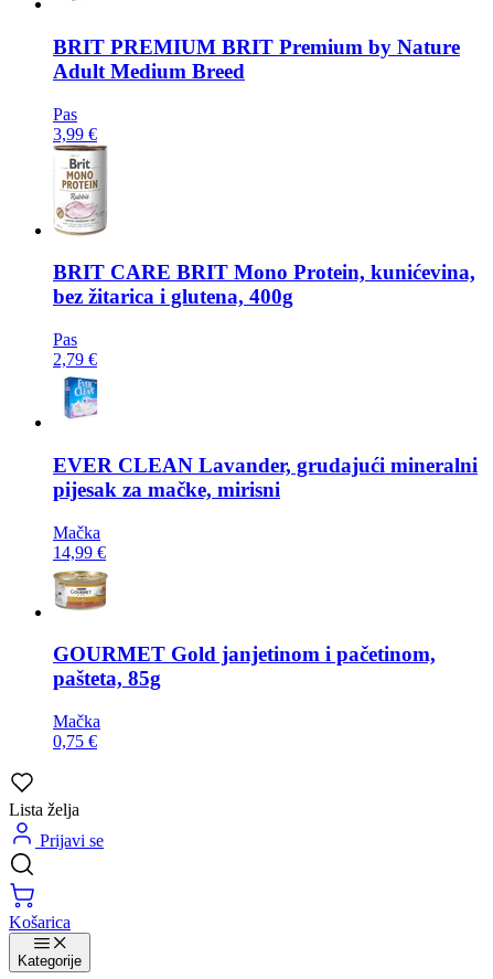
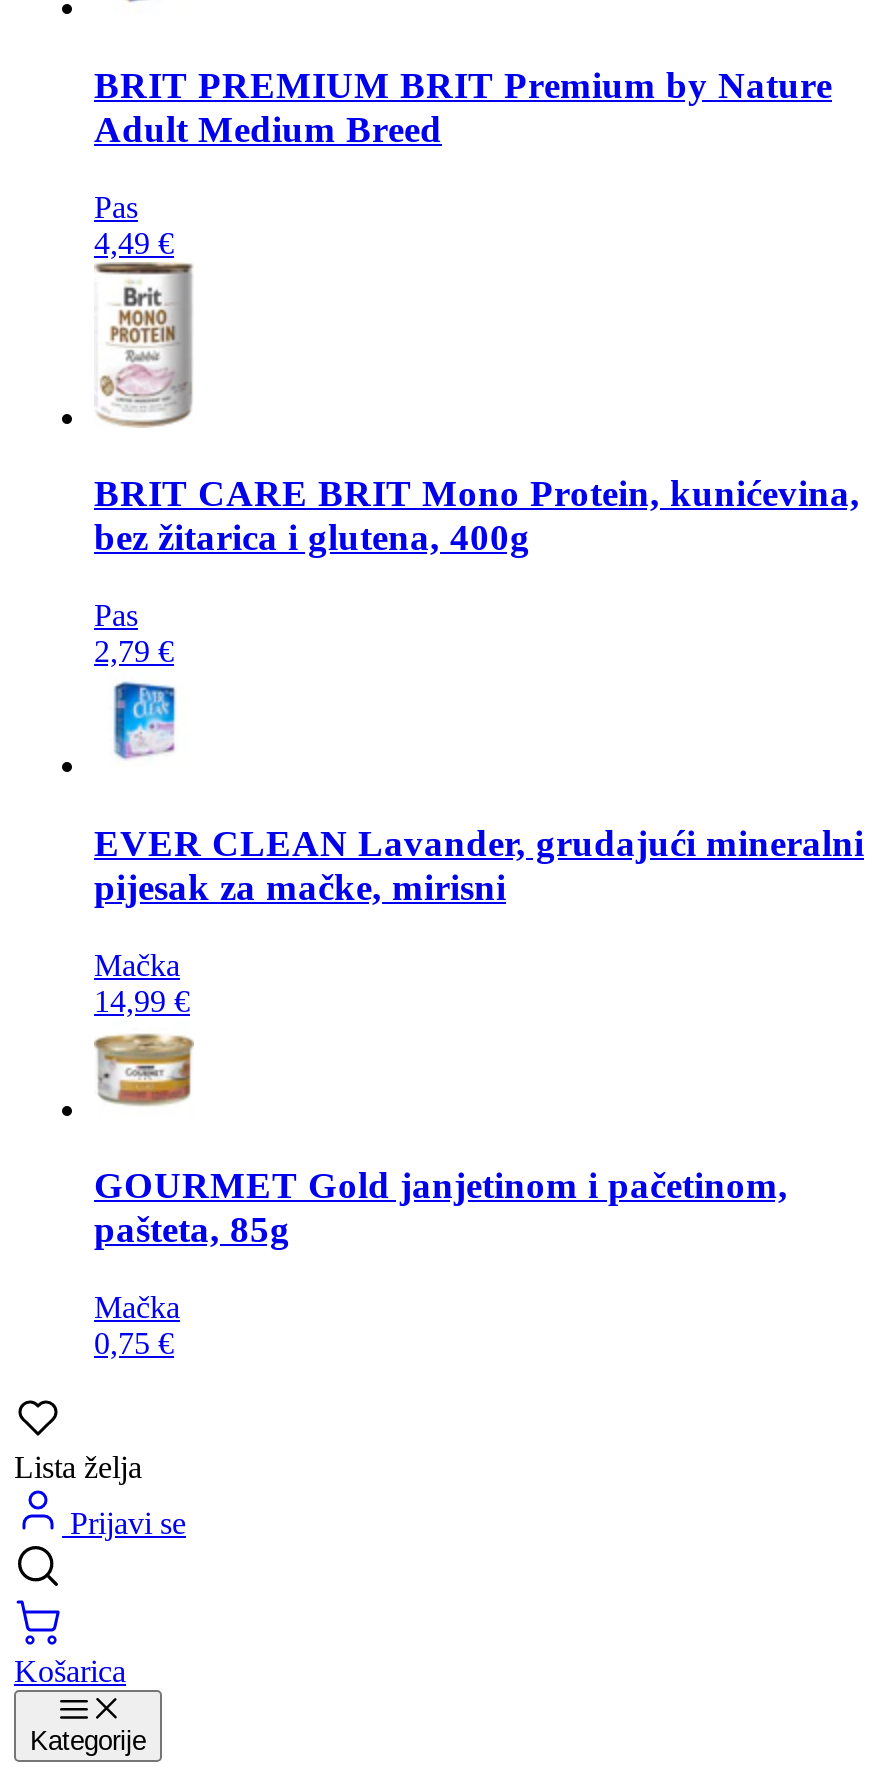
[53,124,97,143] 3,99 € -> [94,225,174,259] 4,49 €

